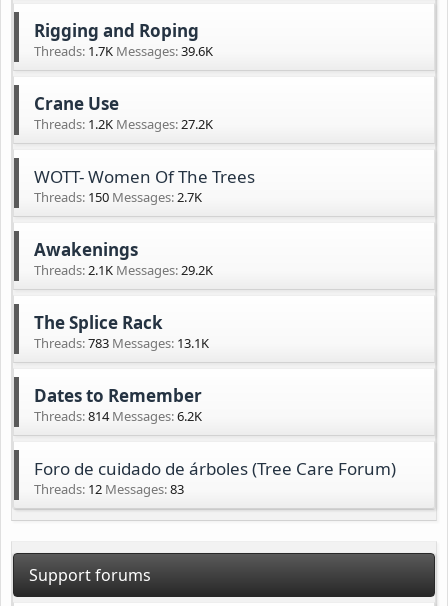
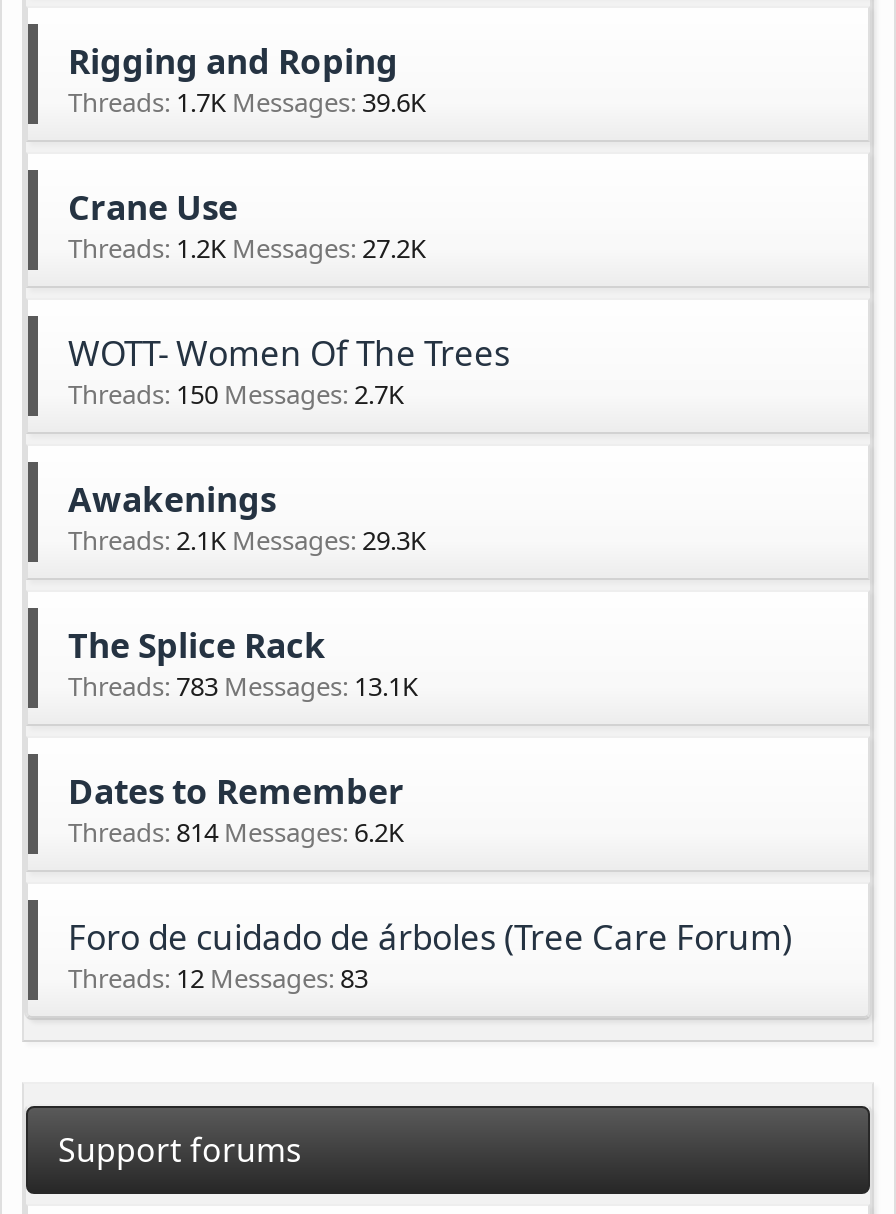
[34,260,213,278] Threads 2.1K Messages 29.2K -> [68,521,426,557] Threads 2.1K Messages 29.3K

